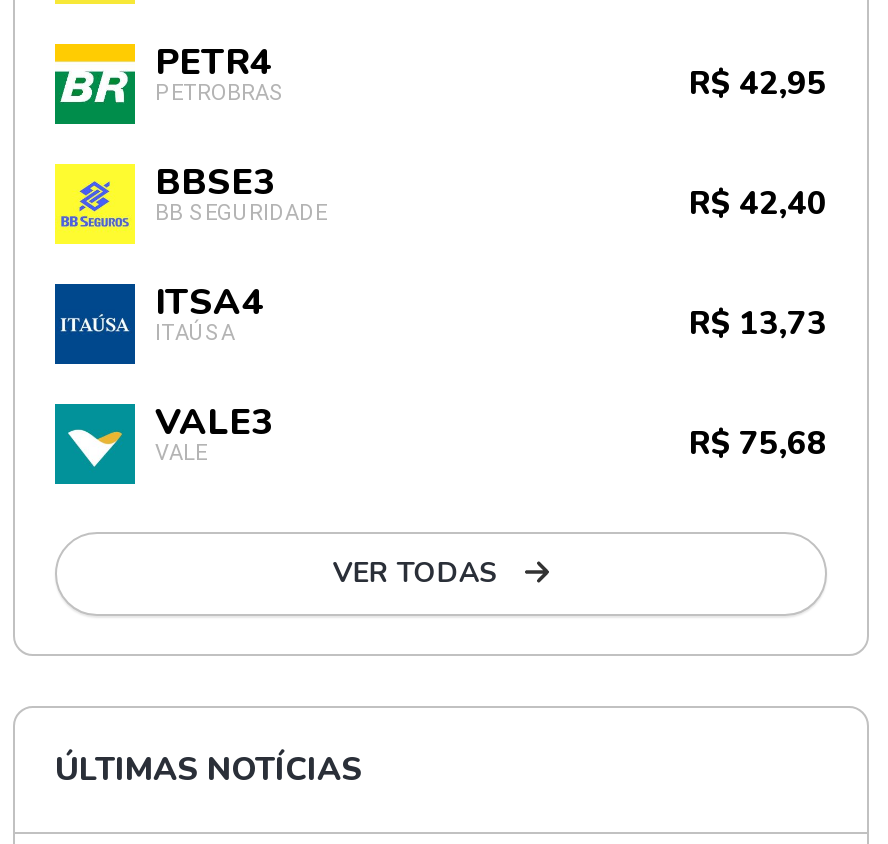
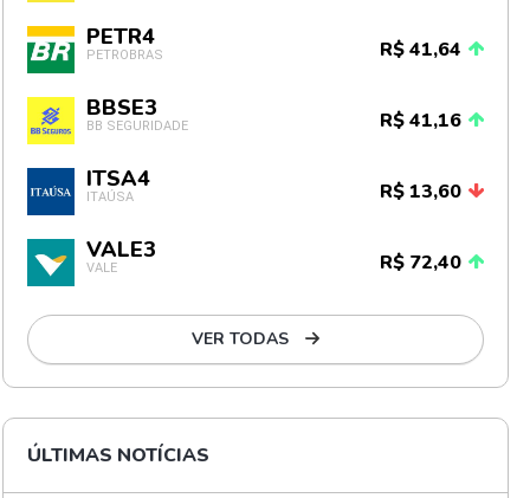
[689,62,827,106] R$ 42,95 -> [380,37,466,63] R$ 41,64
[689,182,827,226] R$ 42,40 -> [380,108,466,134] R$ 41,16
[689,302,827,346] R$ 13,73 -> [380,179,466,205] R$ 13,60
[689,422,827,466] R$ 75,68 -> [380,250,466,276] R$ 72,40

